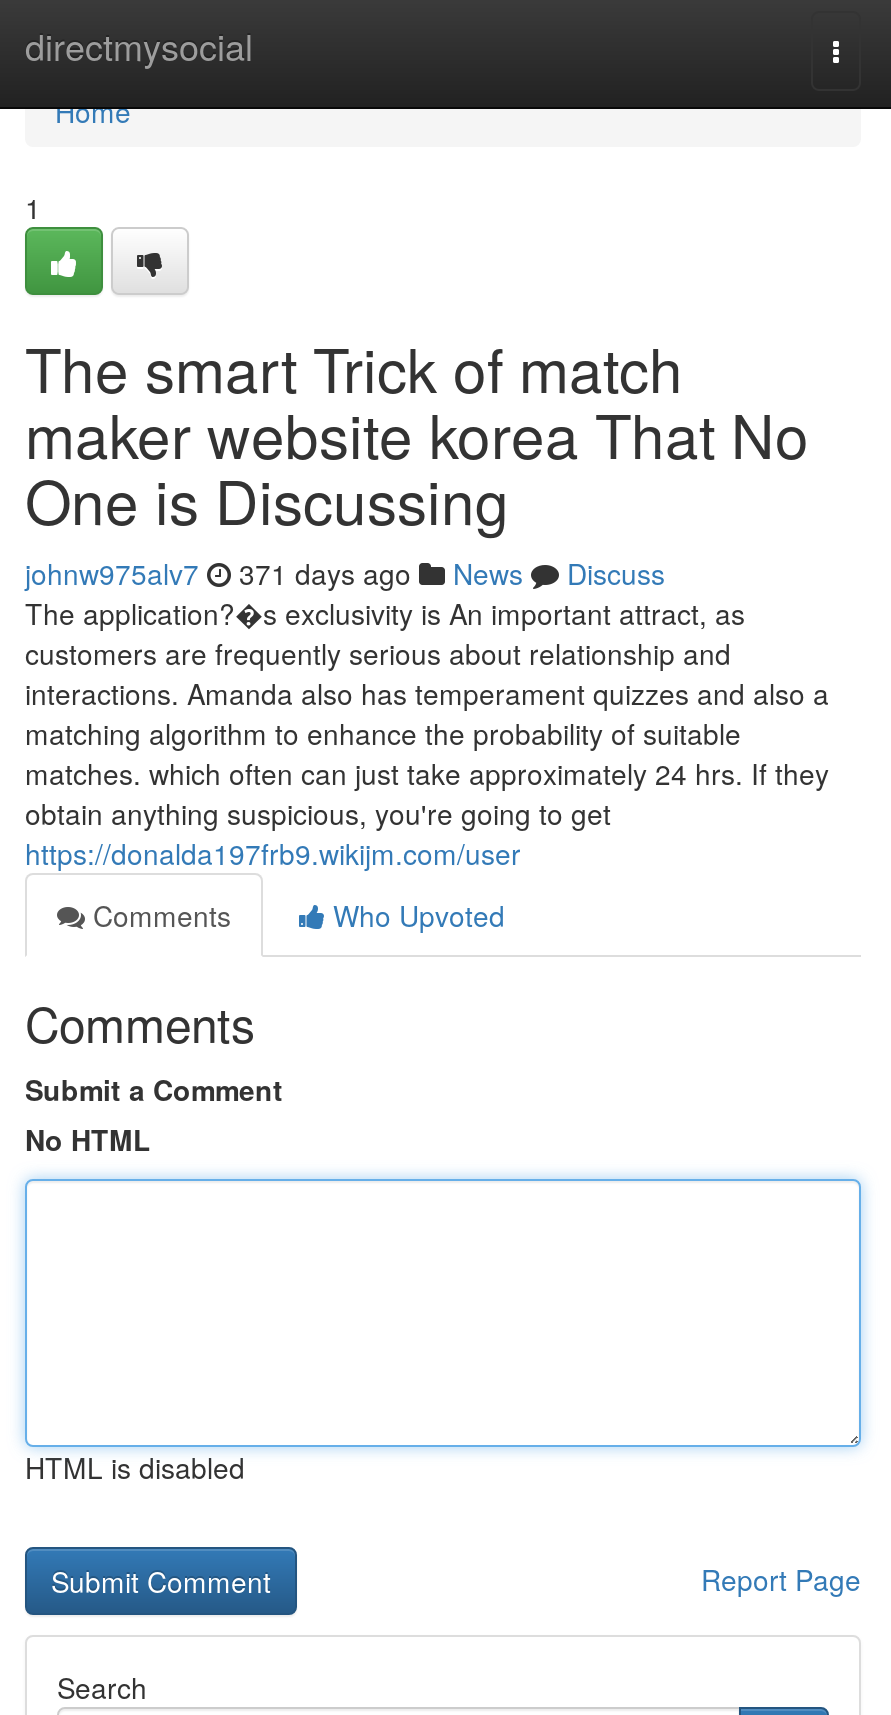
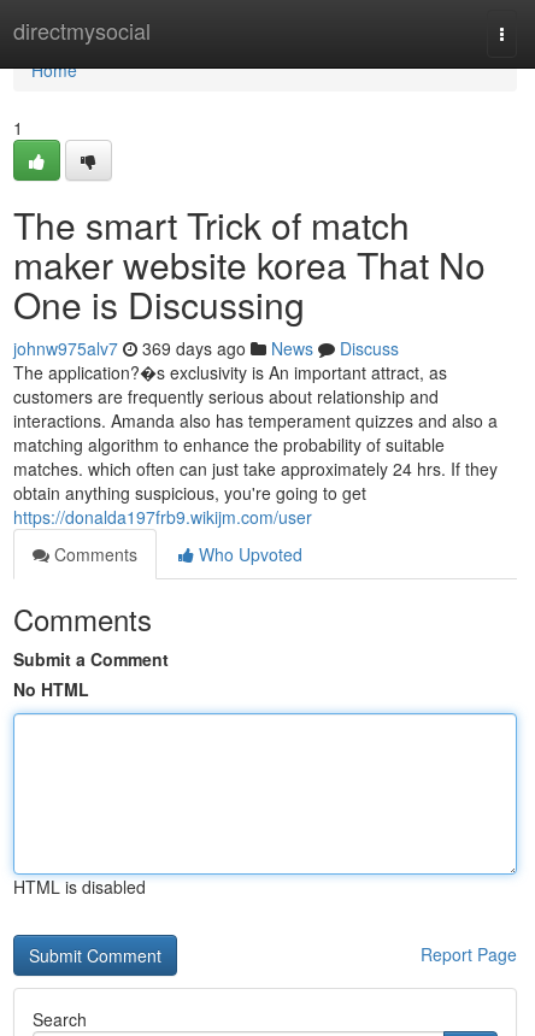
[25,553,665,593] johnw975alv7 371 days ago News Discuss -> [13,336,399,360] johnw975alv7 369 days ago News Discuss

